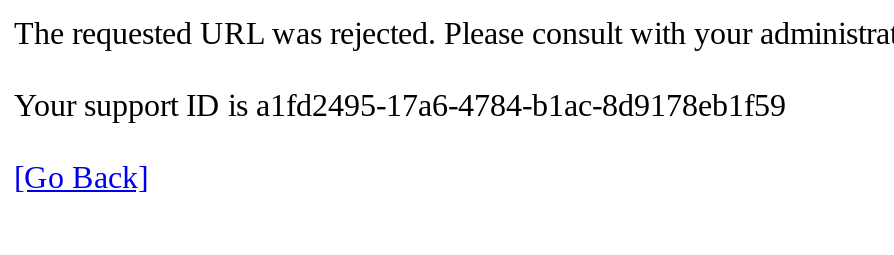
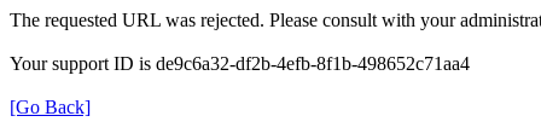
[14,88,786,122] Your support ID is a1fd2495-17a6-4784-b1ac-8d9178eb1f59 -> [10,53,470,74] Your support ID is de9c6a32-df2b-4efb-8f1b-498652c71aa4

